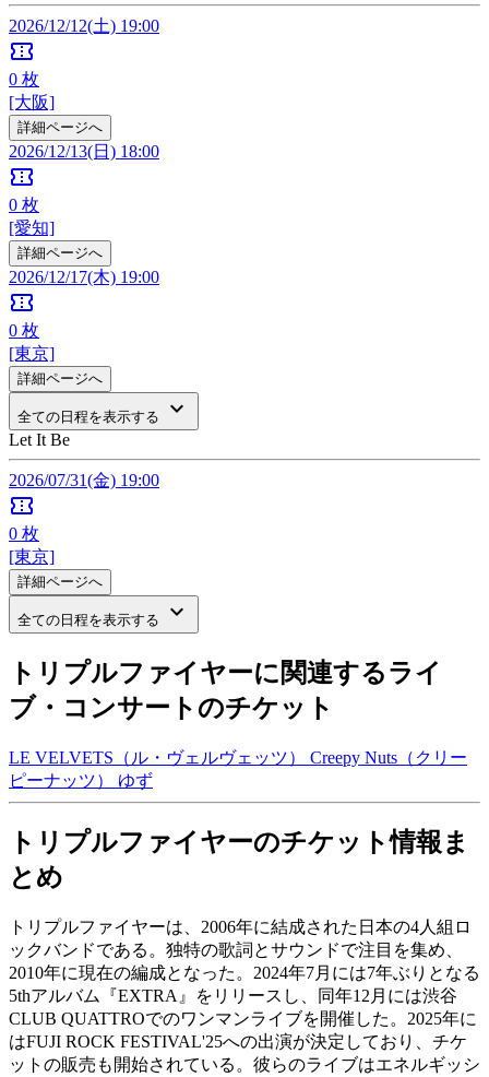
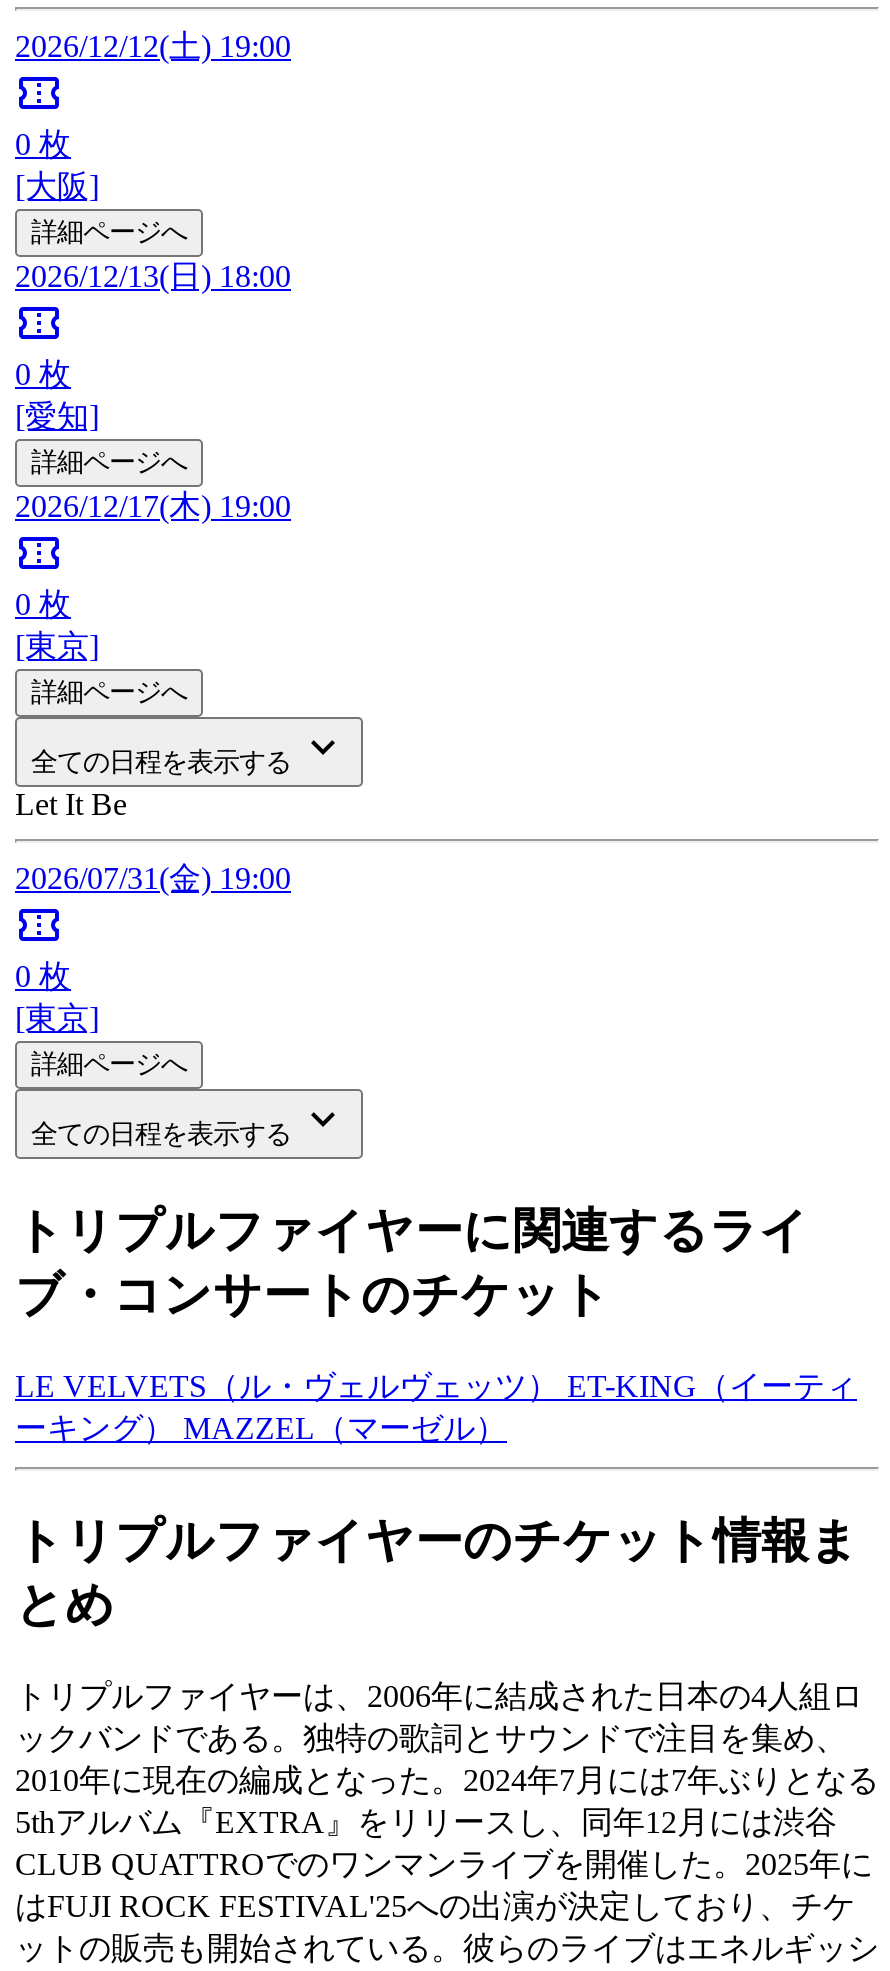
[9,748,467,789] LE VELVETS（ル・ヴェルヴェッツ）Creepy Nuts（クリー | ピーナッツ）ゆず -> [15,1368,857,1444] LE VELVETS（ル・ヴェルヴェッツ）ET-KING（イーティ | ーキング）MAZZEL（マーゼル）

